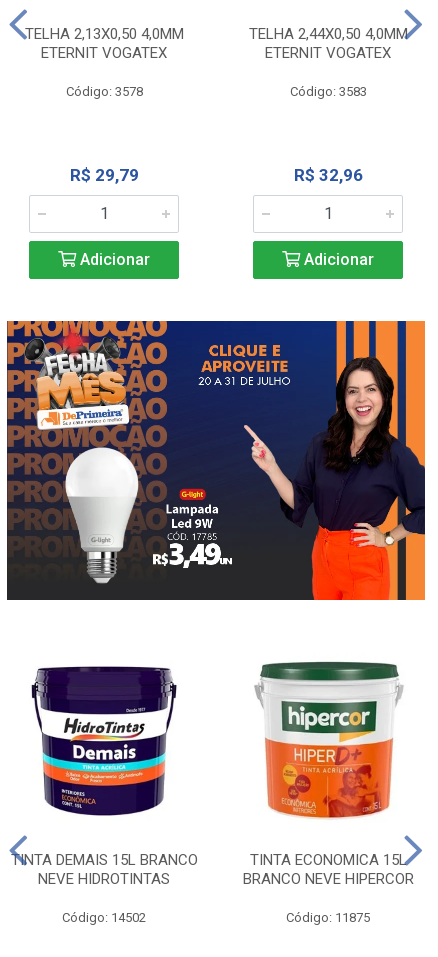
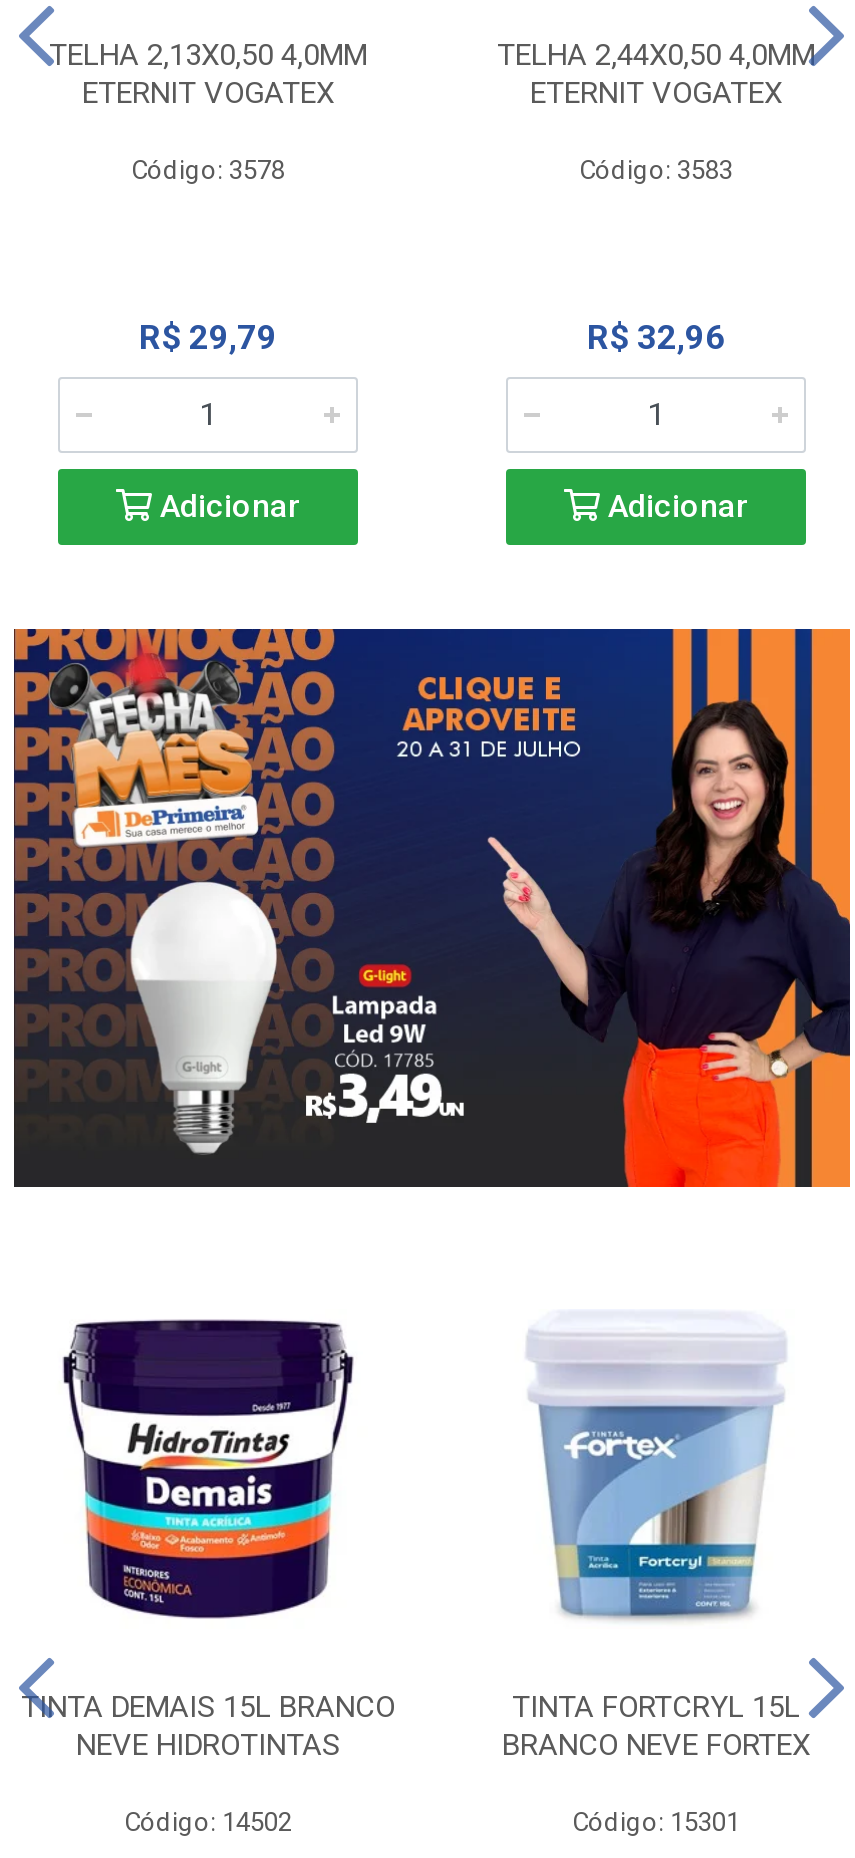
[249,661,406,869] [image] | TINTA ECONOMICA 15L -> [510,1311,804,1724] [image] | TINTA FORTCRYL 15L
[242,870,413,888] BRANCO NEVE HIPERCOR -> [502,1726,810,1762] BRANCO NEVE FORTEX
[286,910,370,925] Código: 11875 -> [572,1806,740,1836] Código: 15301

